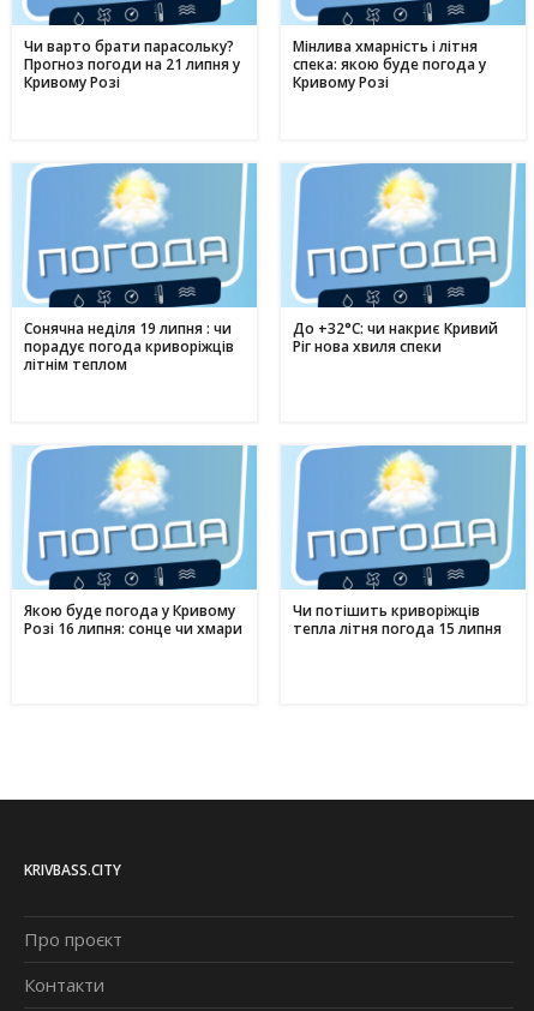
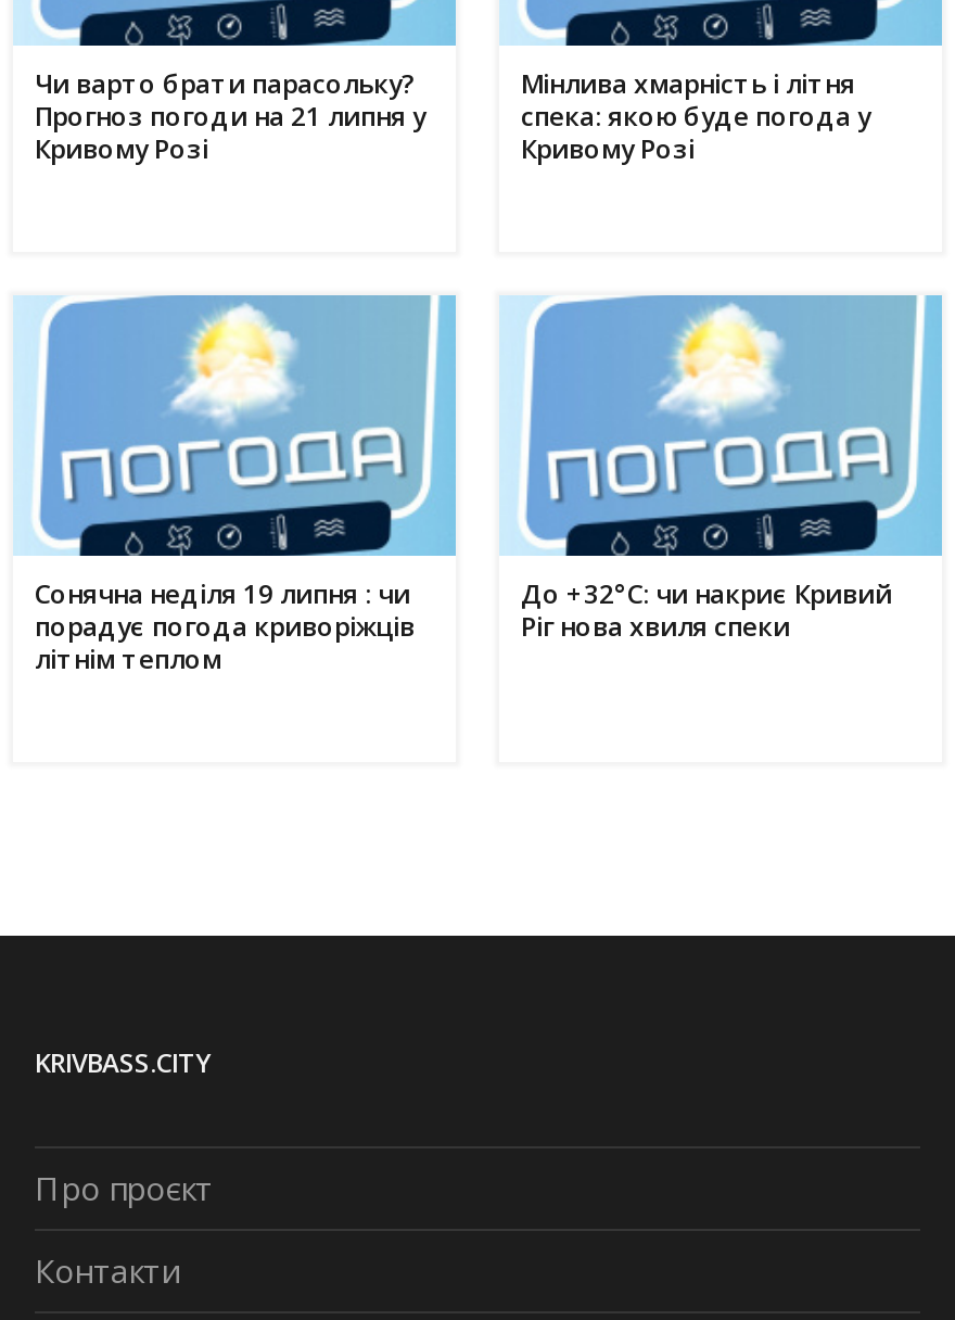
[24,600,242,638] Якою буде погода у Кривому | Розі 16 липня: сонце чи хмари -> none
[293,600,502,638] Чи потішить криворіжців | тепла літня погода 15 липня -> none

